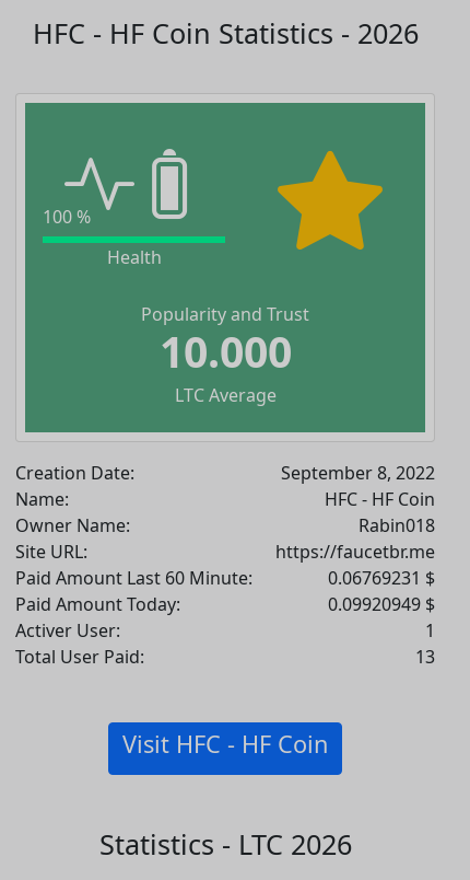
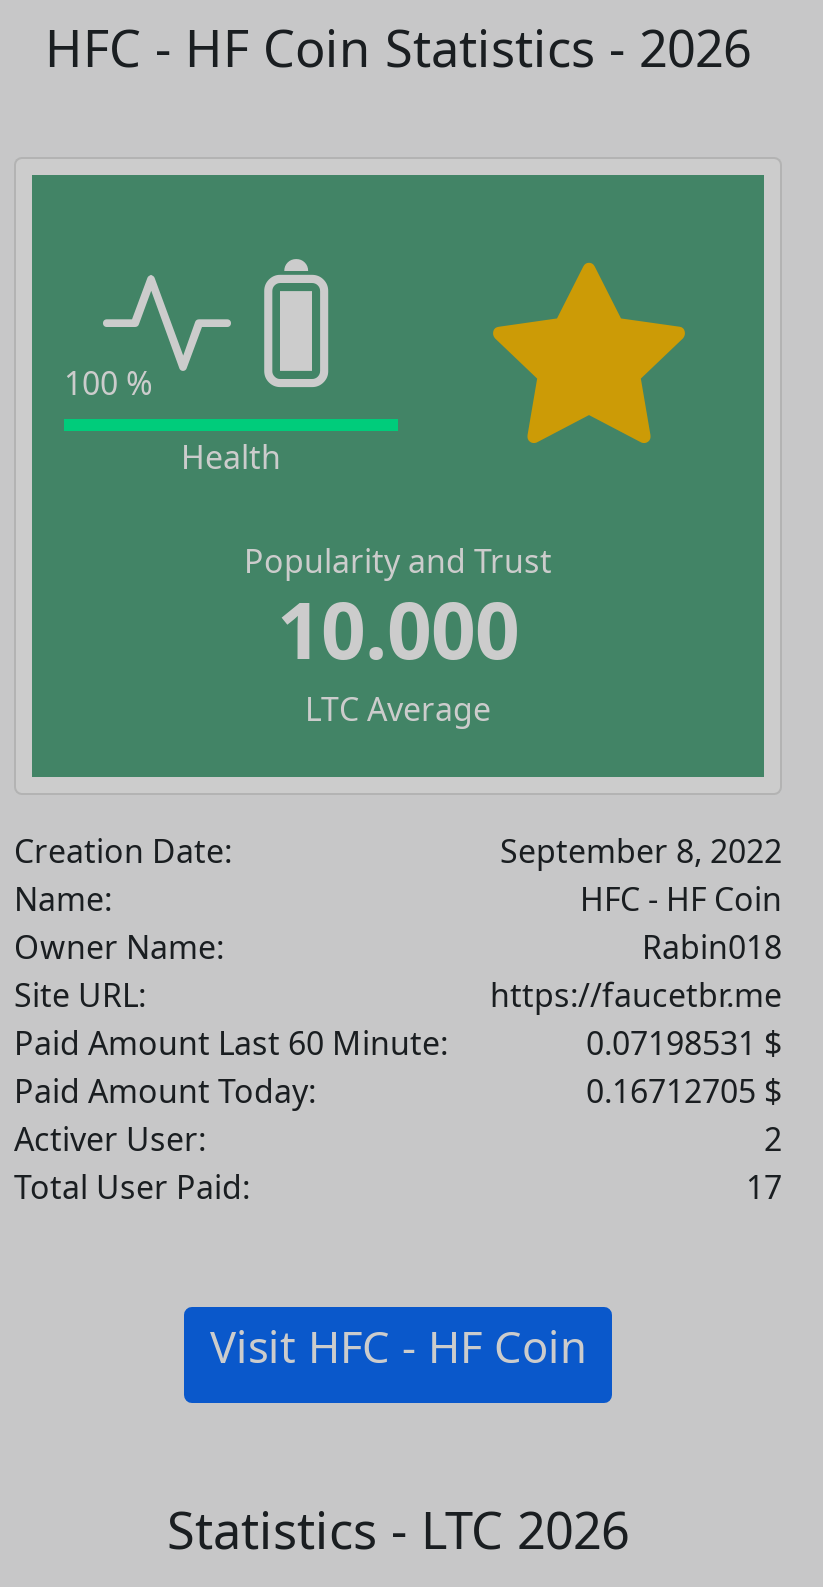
[328,566,435,590] 0.06769231 $ -> [586,1021,782,1065] 0.07198531 $
[328,592,435,616] 0.09920949 $ -> [586,1069,782,1113] 0.16712705 $
[425,618,435,642] 1 -> [764,1117,782,1161] 2
[415,645,435,669] 13 -> [746,1165,782,1209] 17

